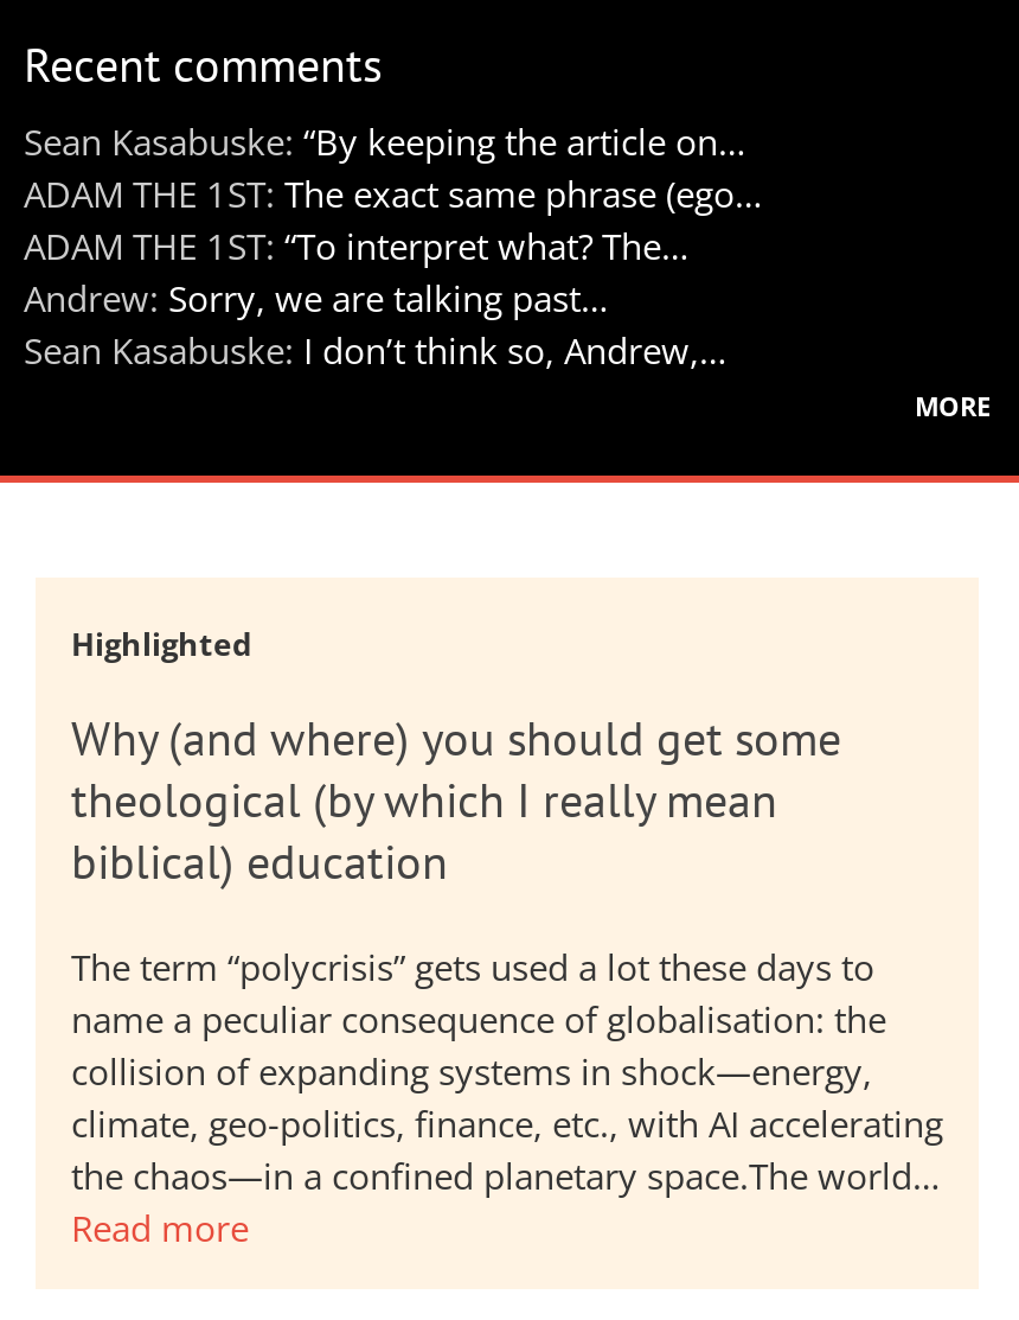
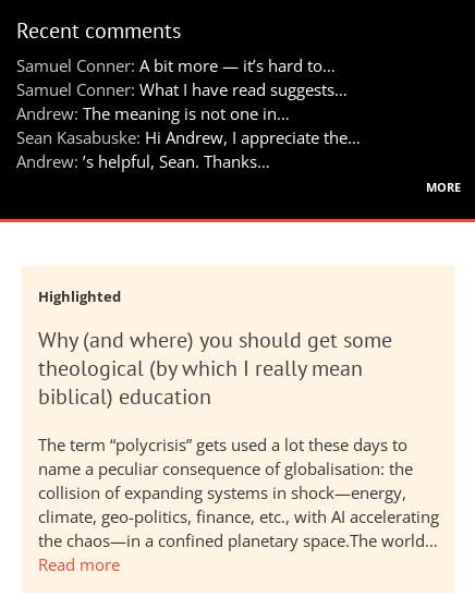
[24,117,763,374] Sean Kasabuske: “By keeping the article on… | ADAM THE 1ST: The exact same phrase (ego… | ADAM THE 1ST: “To interpret what? The… | Andrew: Sorry, we are talking past… | Sean Kasabuske: I don’t think so, Andrew,… -> [16,54,361,172] Samuel Conner: A bit more — it’s hard to… | Samuel Conner: What I have read suggests… | Andrew: The meaning is not one in… | Sean Kasabuske: Hi Andrew, I appreciate the… | Andrew:’s helpful, Sean. Thanks…

